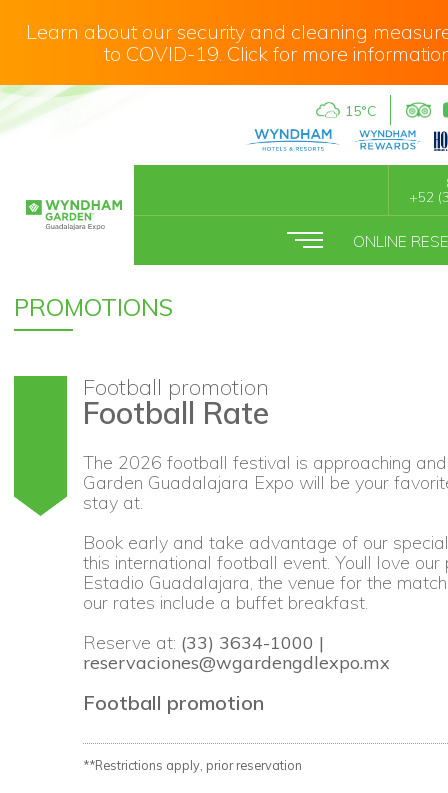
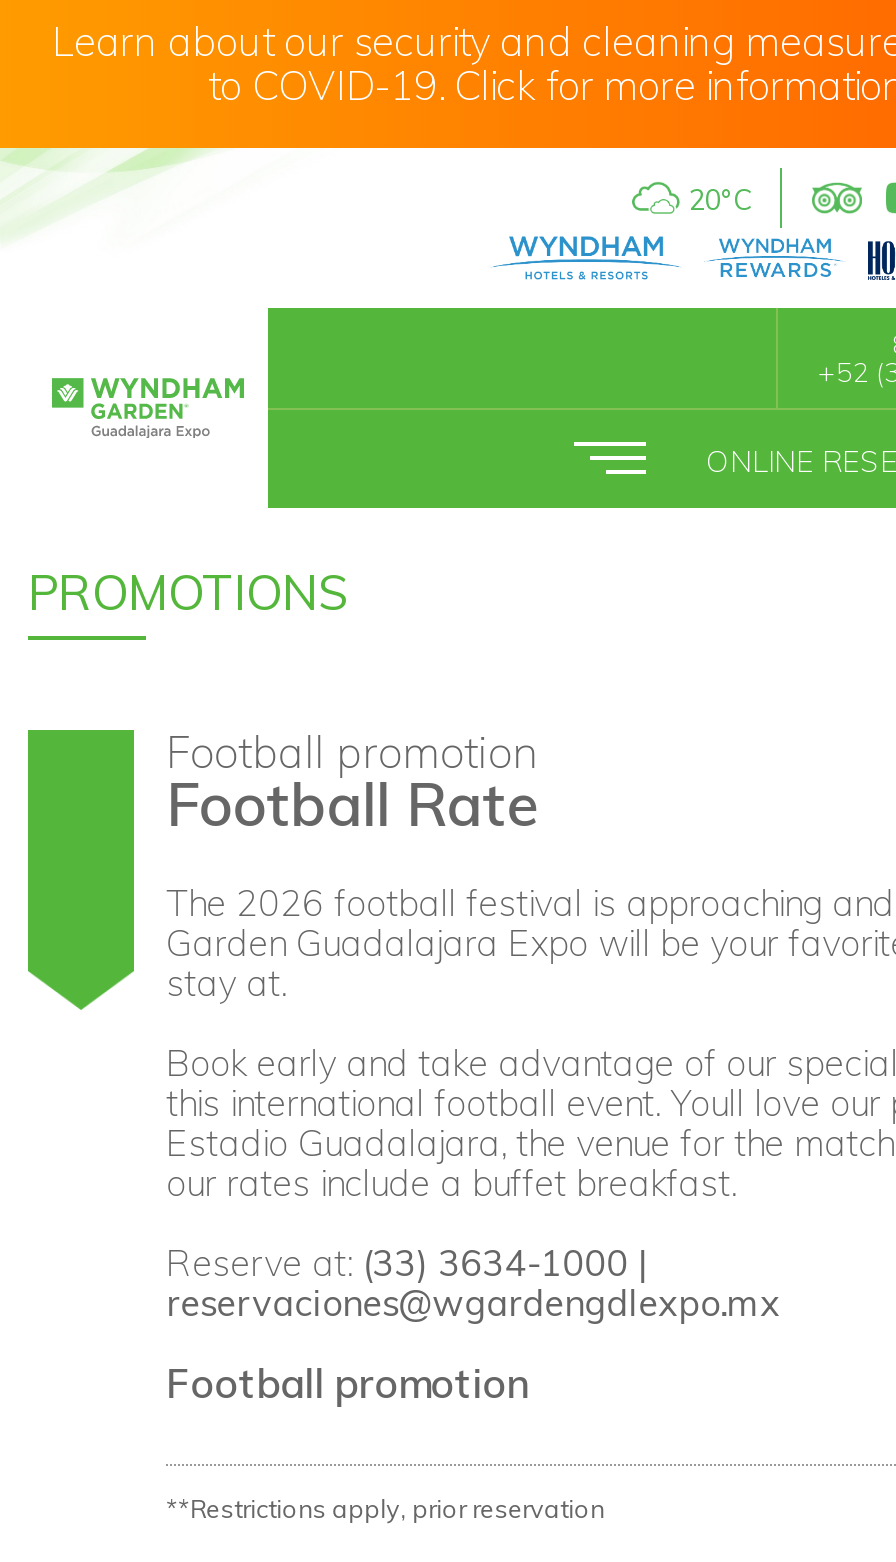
[344,102,376,120] 15°C -> [689,182,753,218] 20°C

